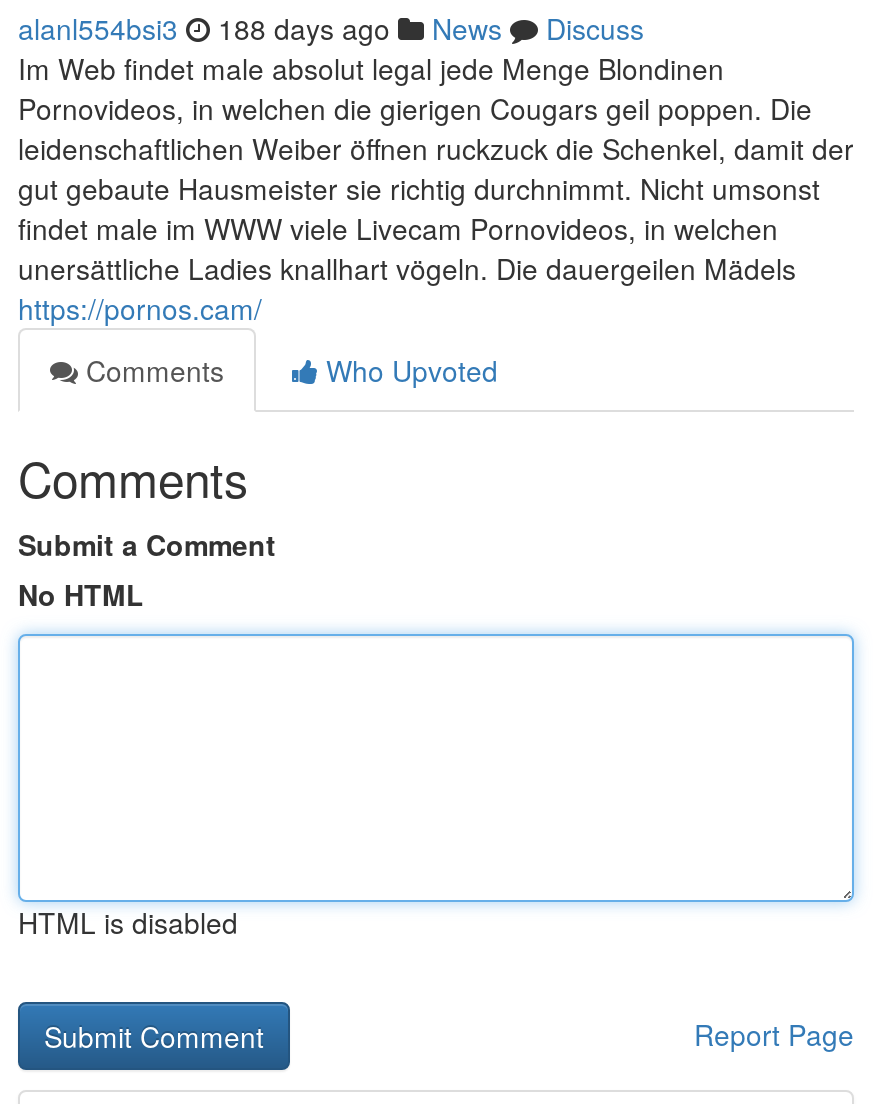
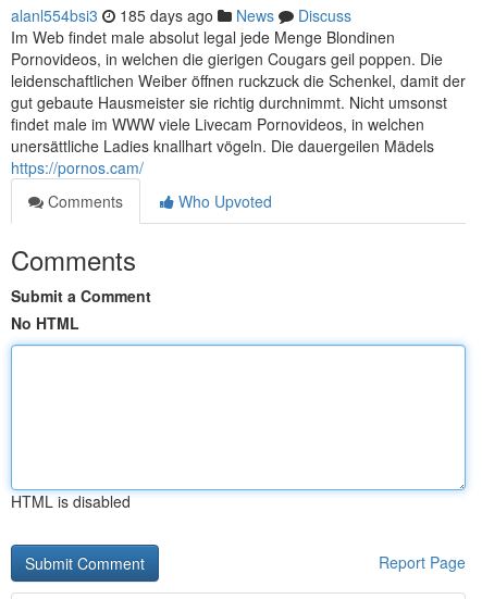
[18,8,644,48] alanl554bsi3 188 days ago News Discuss -> [11,4,351,26] alanl554bsi3 185 days ago News Discuss

